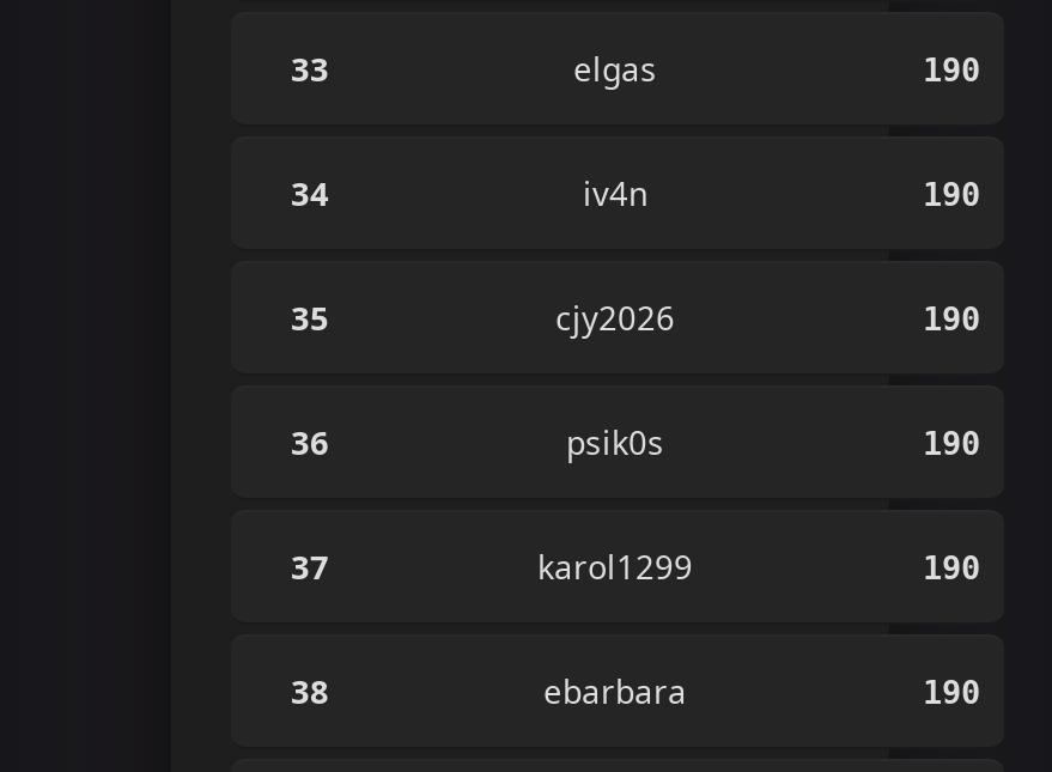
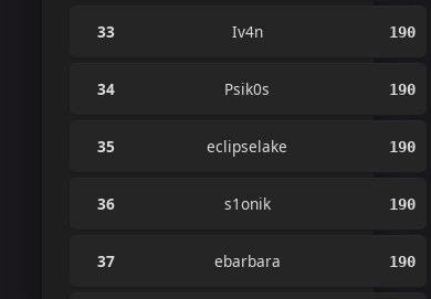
[573,45,657,91] elgas -> [232,21,262,42] Iv4n
[583,170,647,215] iv4n -> [224,78,270,99] Psik0s
[555,294,675,340] cjy2026 -> [207,136,287,157] eclipselake
[566,419,664,464] psik0s -> [224,193,270,214] s1onik
[291,543,980,713] karol1299 | 190 | 38 -> none

